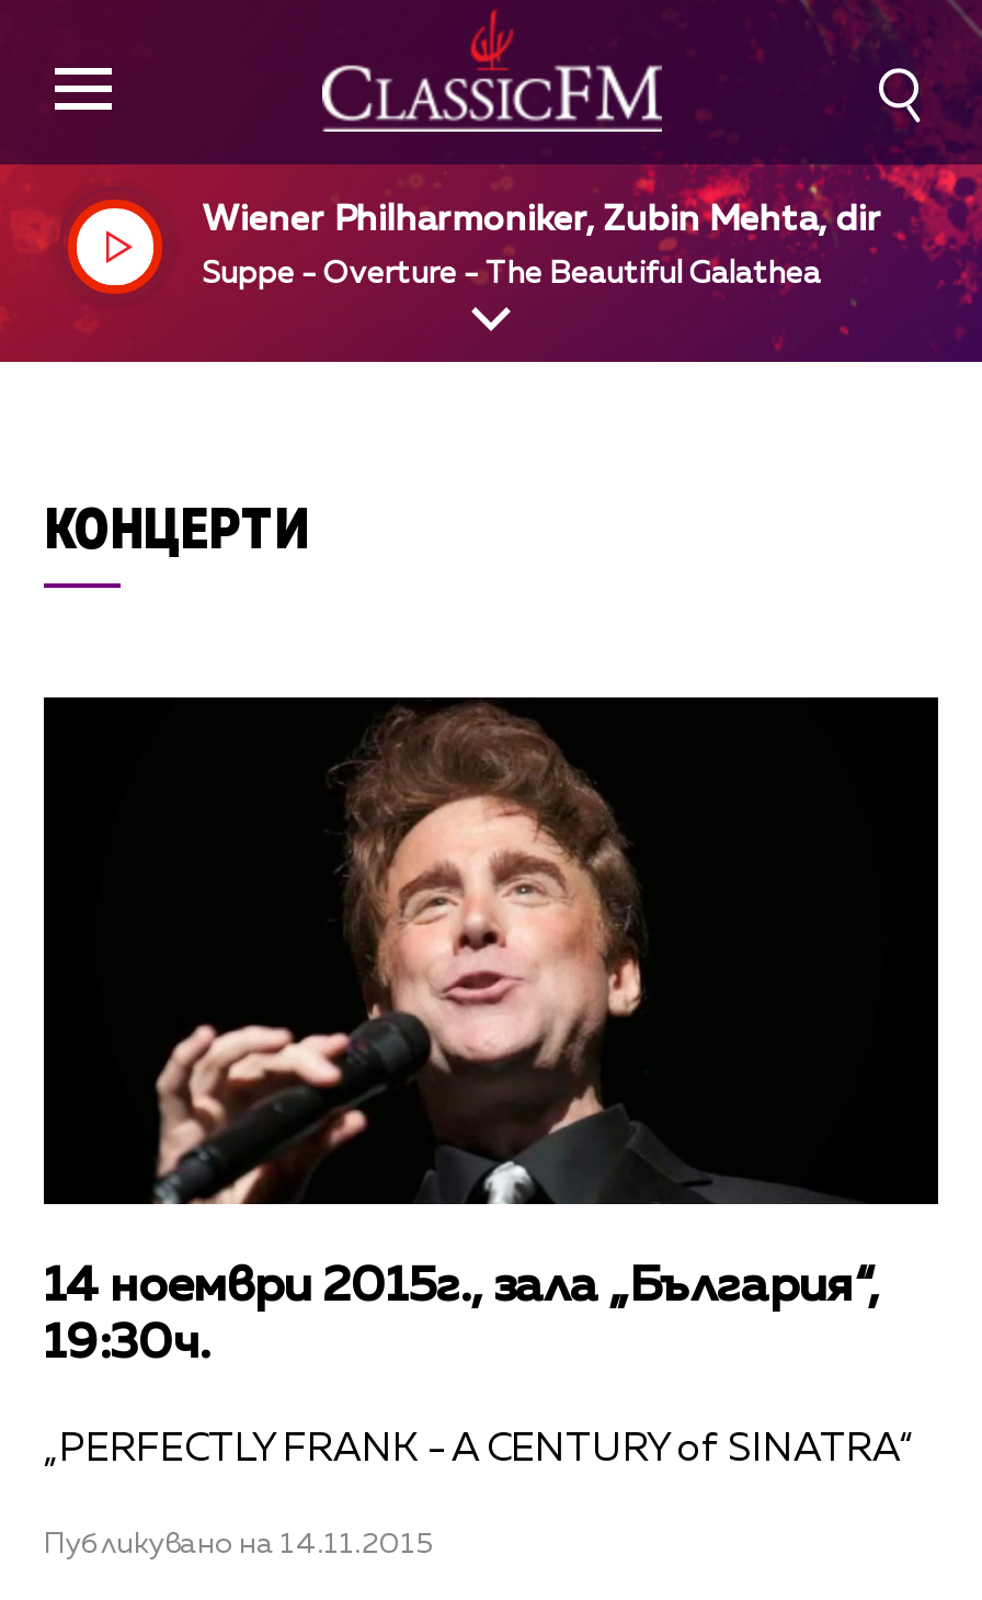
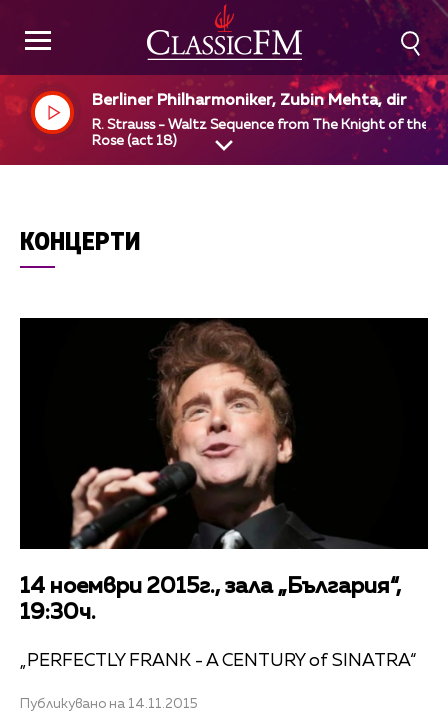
[203,204,882,239] Wiener Philharmoniker, Zubin Mehta, dir -> [92,93,407,109] Berliner Philharmoniker, Zubin Mehta, dir
[203,259,821,290] Suppe - Overture - The Beautiful Galathea -> [92,118,429,148] R. Strauss - Waltz Sequence from The Knight of the | Rose (act 18)

